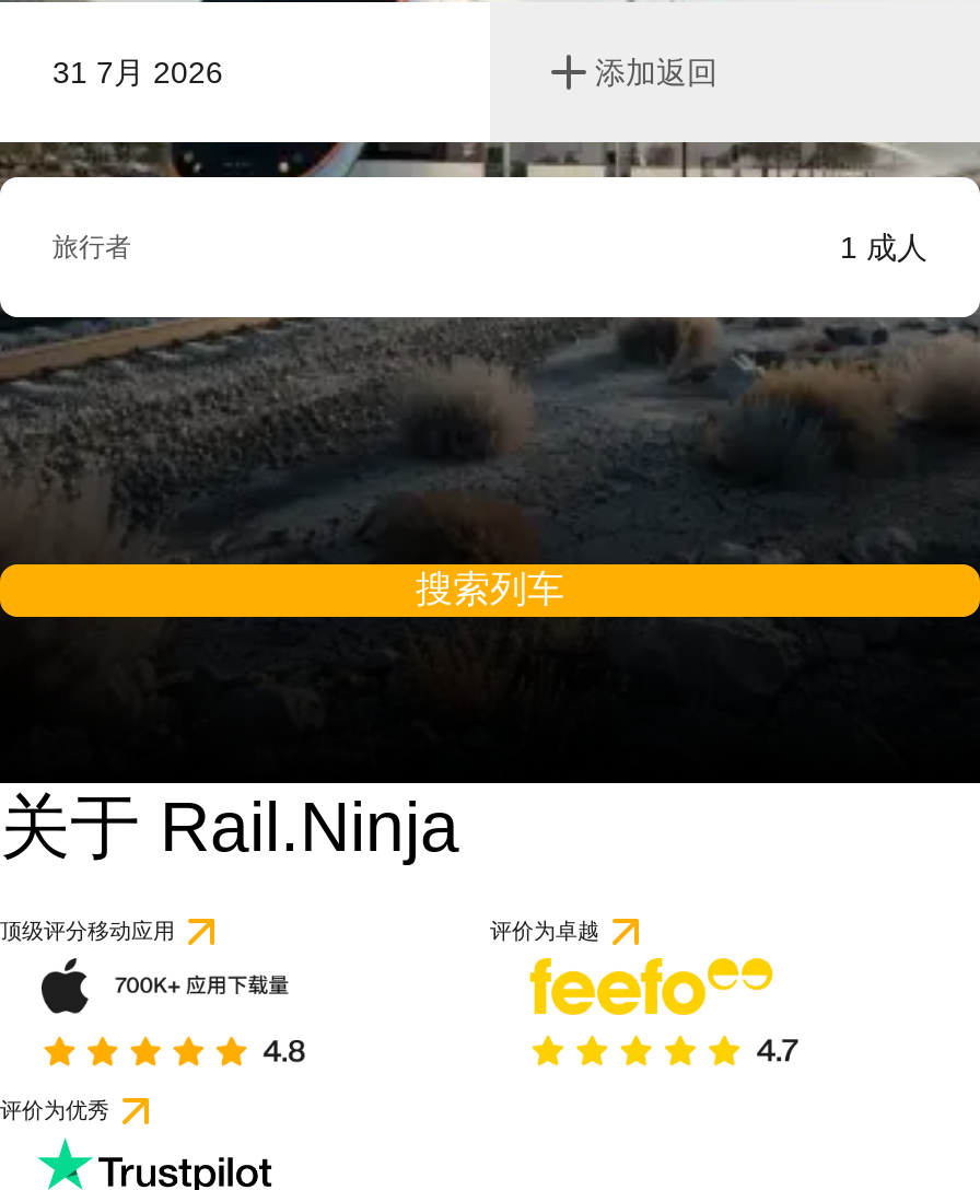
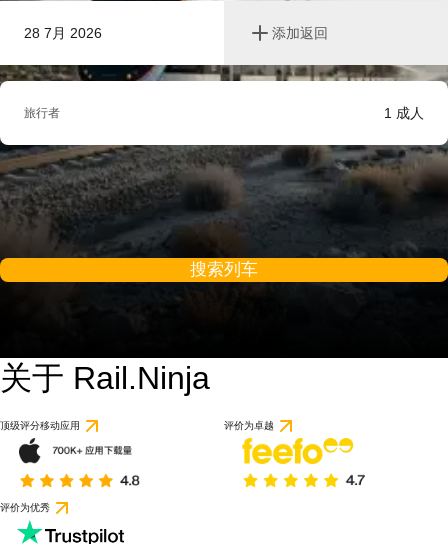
[52,55,223,90] 31 7月 2026 -> [24,25,102,41] 28 7月 2026

